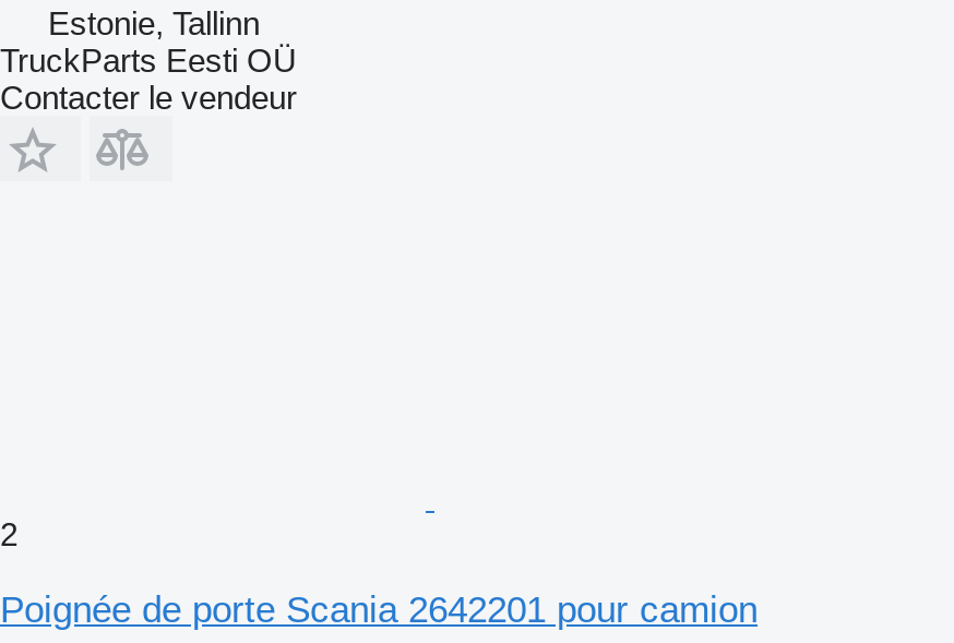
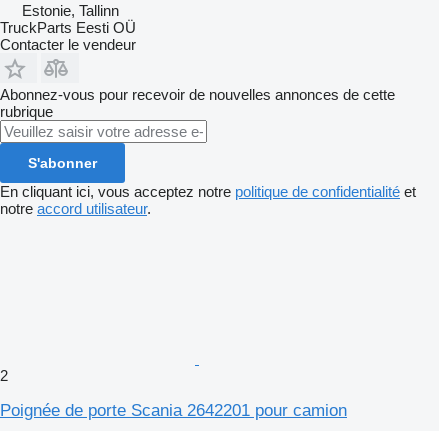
none -> [0,86,416,217] [image] | Abonnez-vous pour recevoir de nouvelles annonces de cette | rubrique | S'abonner | En cliquant ici, vous acceptez notre politique de confidentialité et | notre accord utilisateur.

